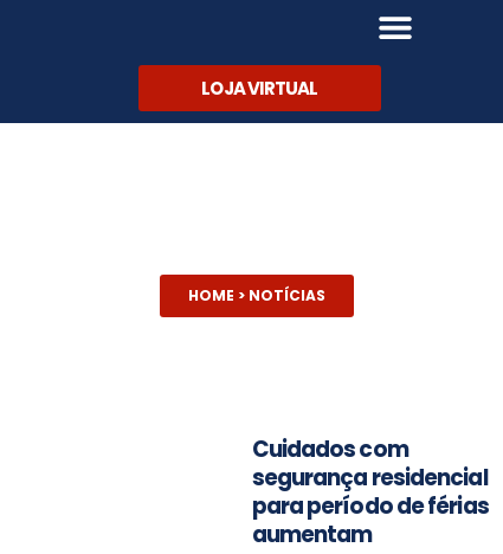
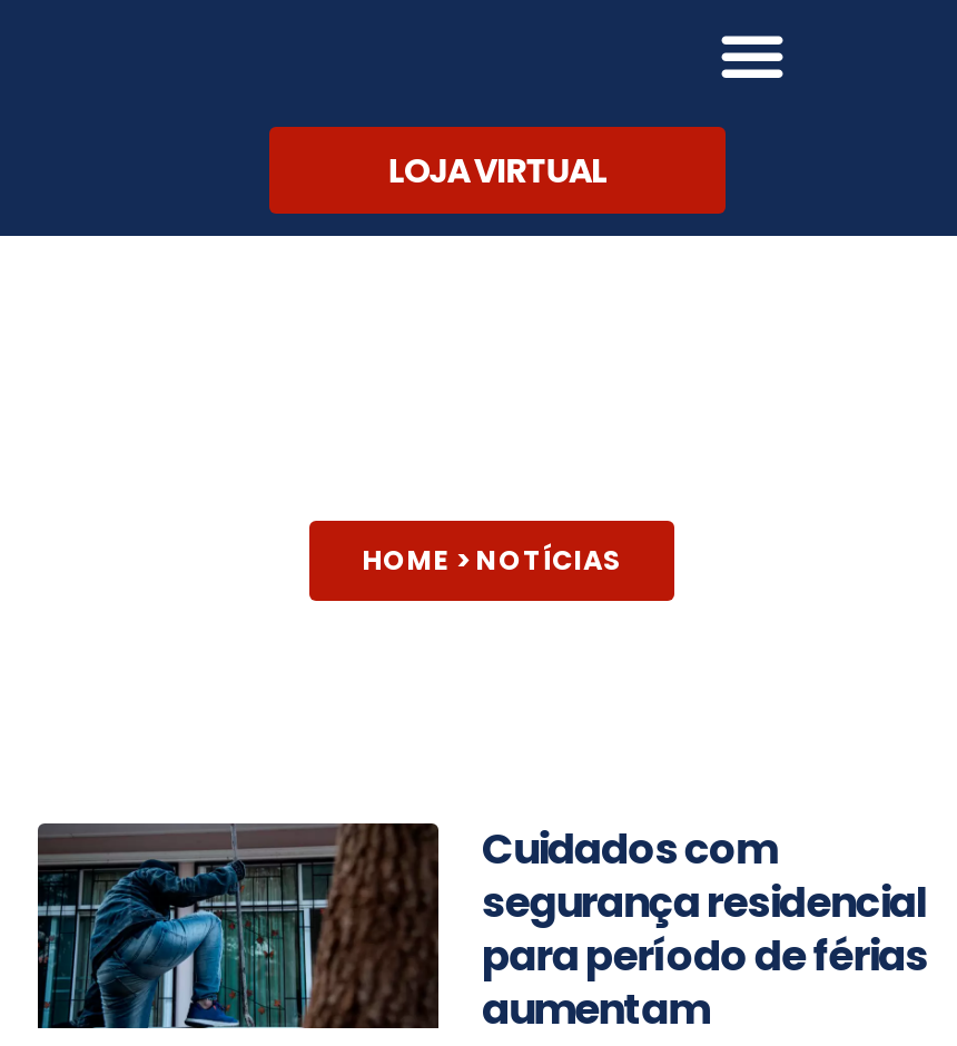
none -> [36,821,441,1030] [image]

